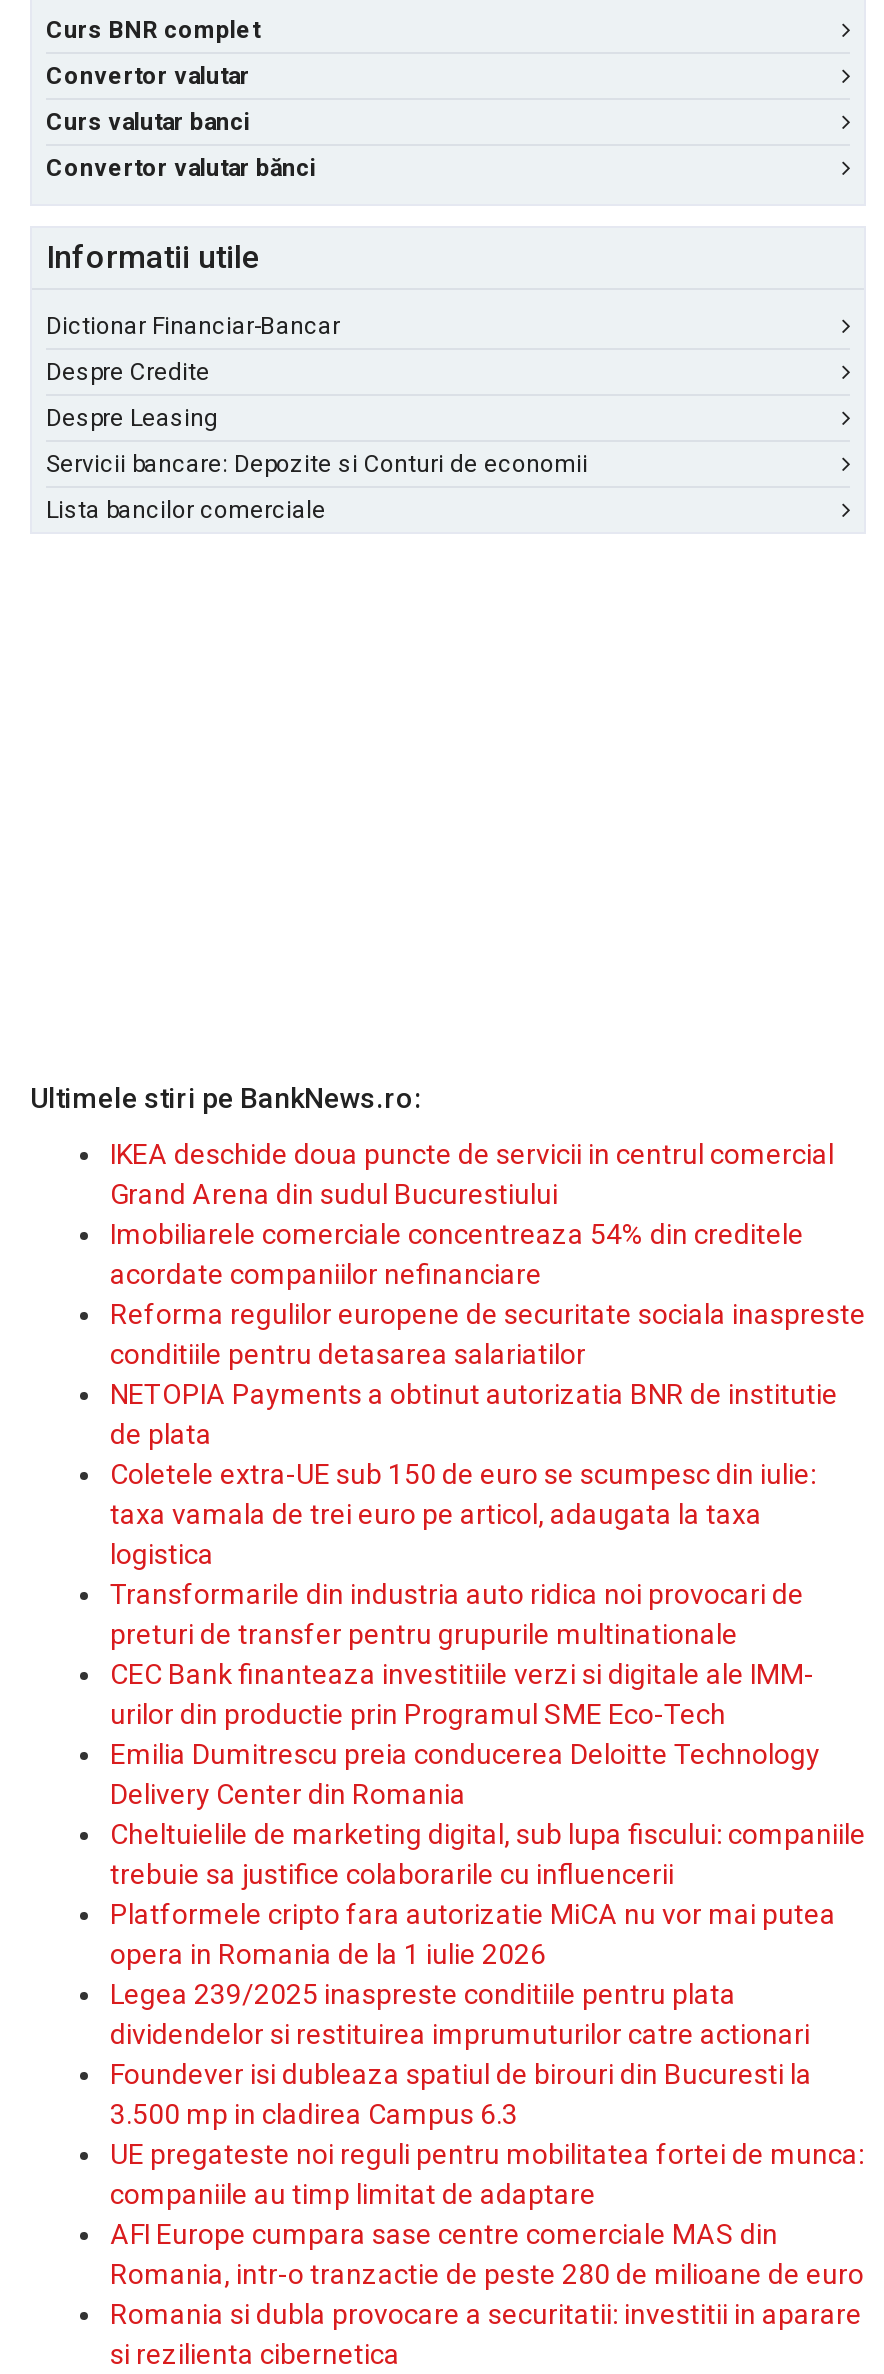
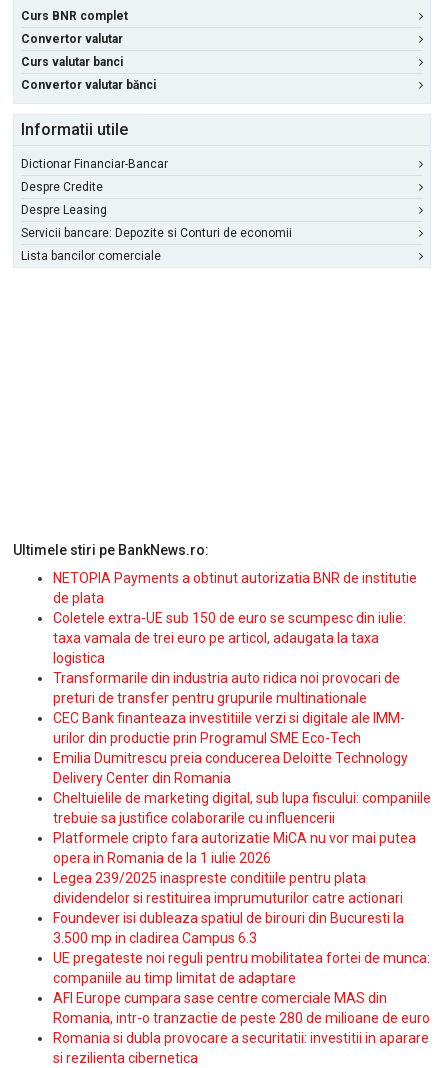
[110,1138,866,1370] IKEA deschide doua puncte de servicii in centrul comercial | Grand Arena din sudul Bucurestiului | Imobiliarele comerciale concentreaza 54% din creditele | acordate companiilor nefinanciare | Reforma regulilor europene de securitate sociala inaspreste | conditiile pentru detasarea salariatilor -> none

